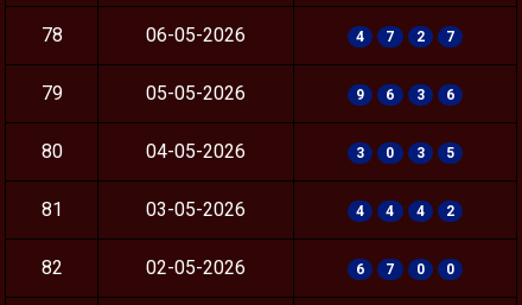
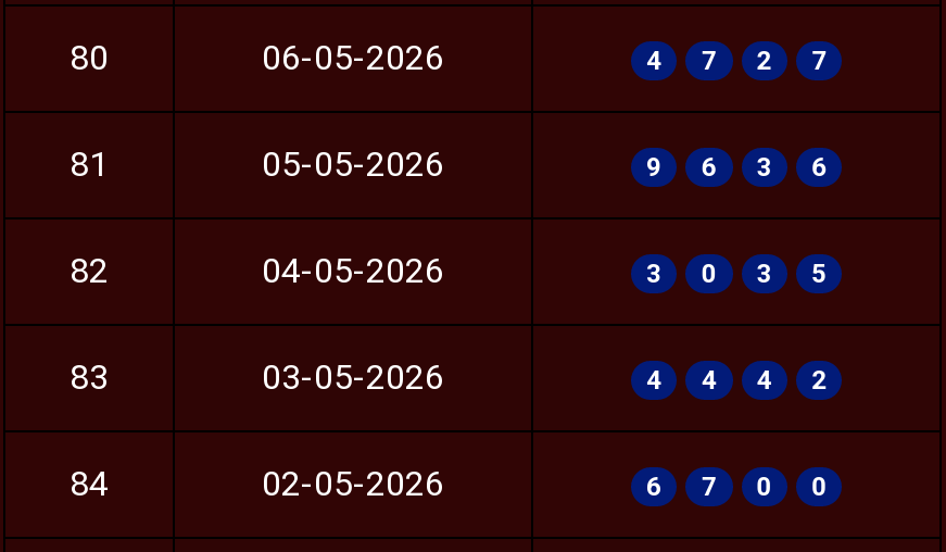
[41,24,62,46] 78 -> [70,37,109,78] 80
[41,82,62,104] 79 -> [70,143,109,185] 81
[41,140,62,163] 80 -> [70,250,109,291] 82
[41,198,62,221] 81 -> [70,356,109,398] 83
[41,256,62,279] 82 -> [70,463,109,504] 84

